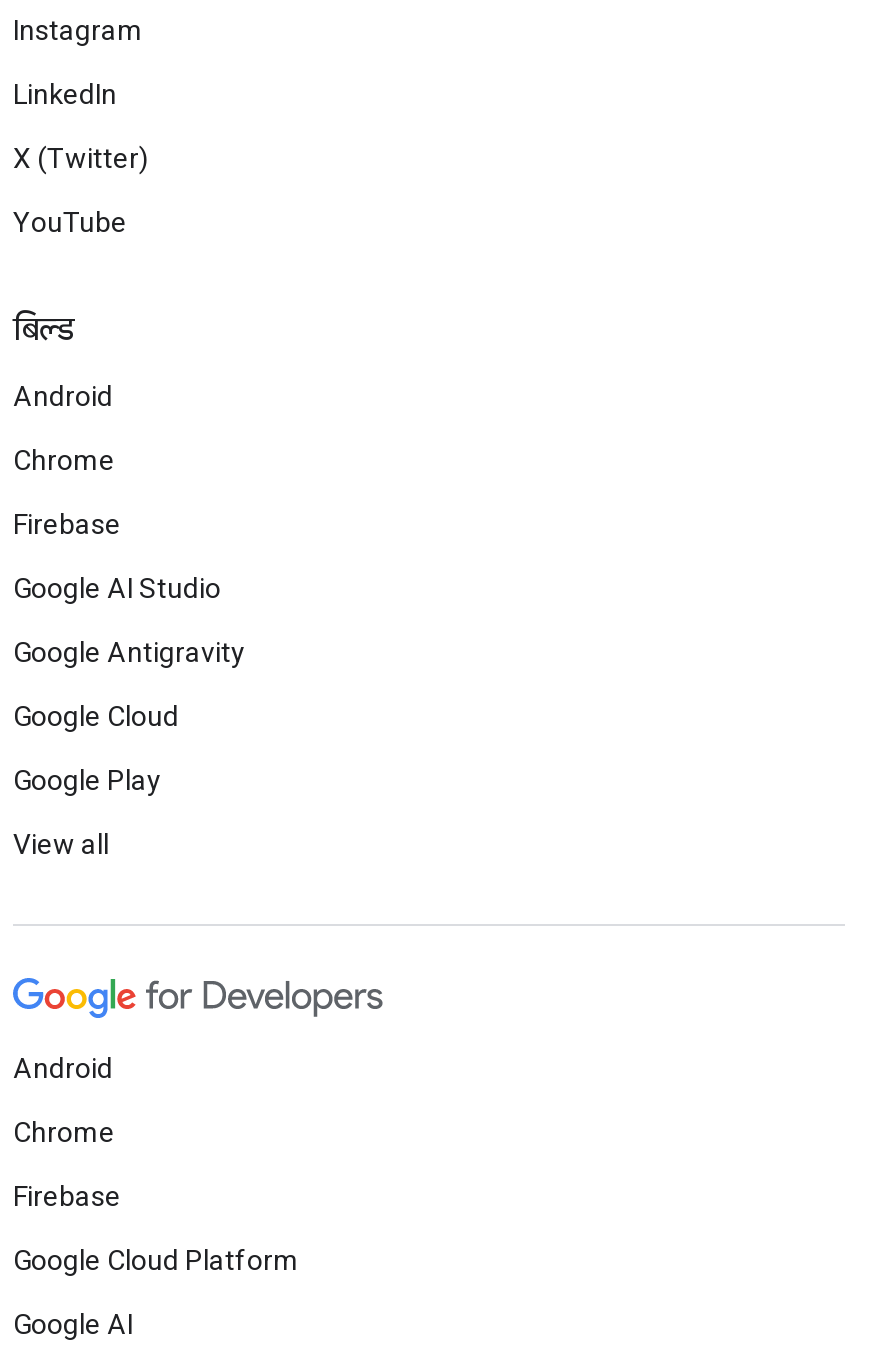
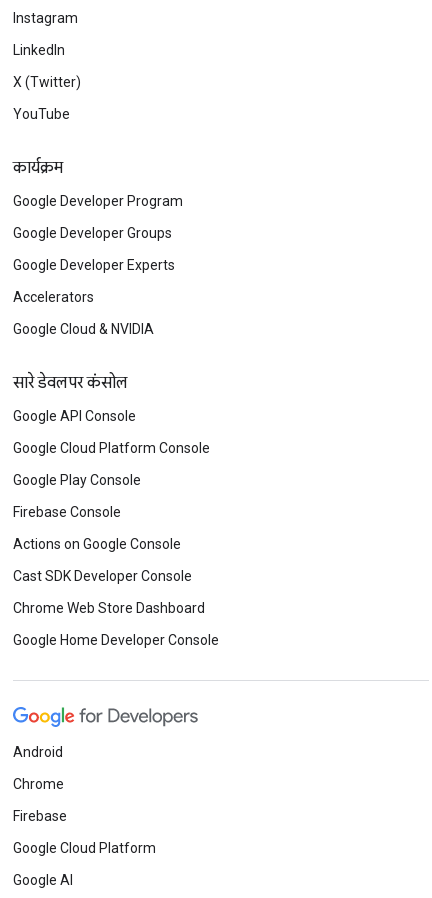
[13,310,245,860] बिल्ड | Android | Chrome | Firebase | Google AI Studio | Google Antigravity | Google Cloud | Google Play | View all -> [13,158,219,648] कार्यक्रम | Google Developer Program | Google Developer Groups | Google Developer Experts | Accelerators | Google Cloud & NVIDIA | सारे डेवलपर कंसोल | Google API Console | Google Cloud Platform Console | Google Play Console | Firebase Console | Actions on Google Console | Cast SDK Developer Console | Chrome Web Store Dashboard | Google Home Developer Console

